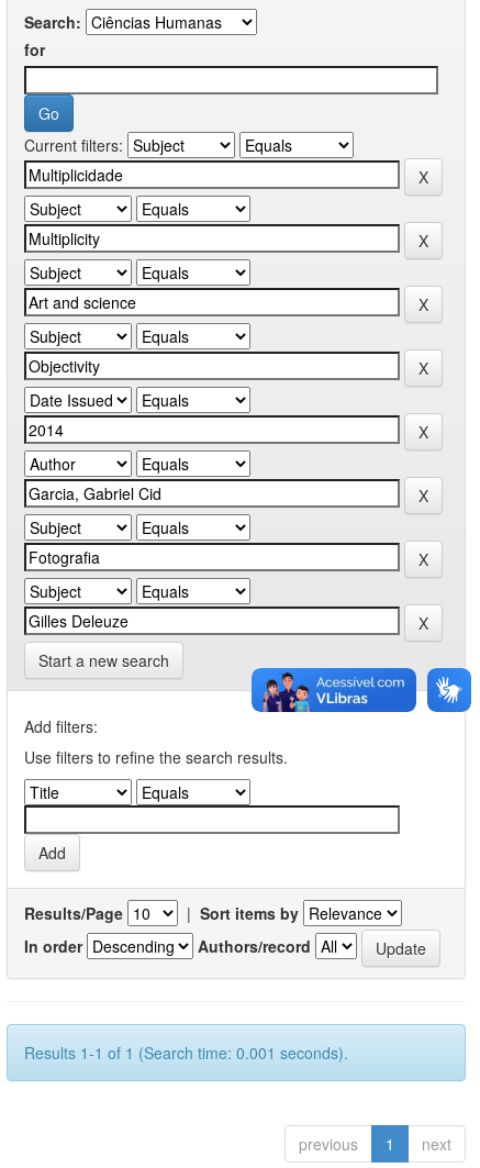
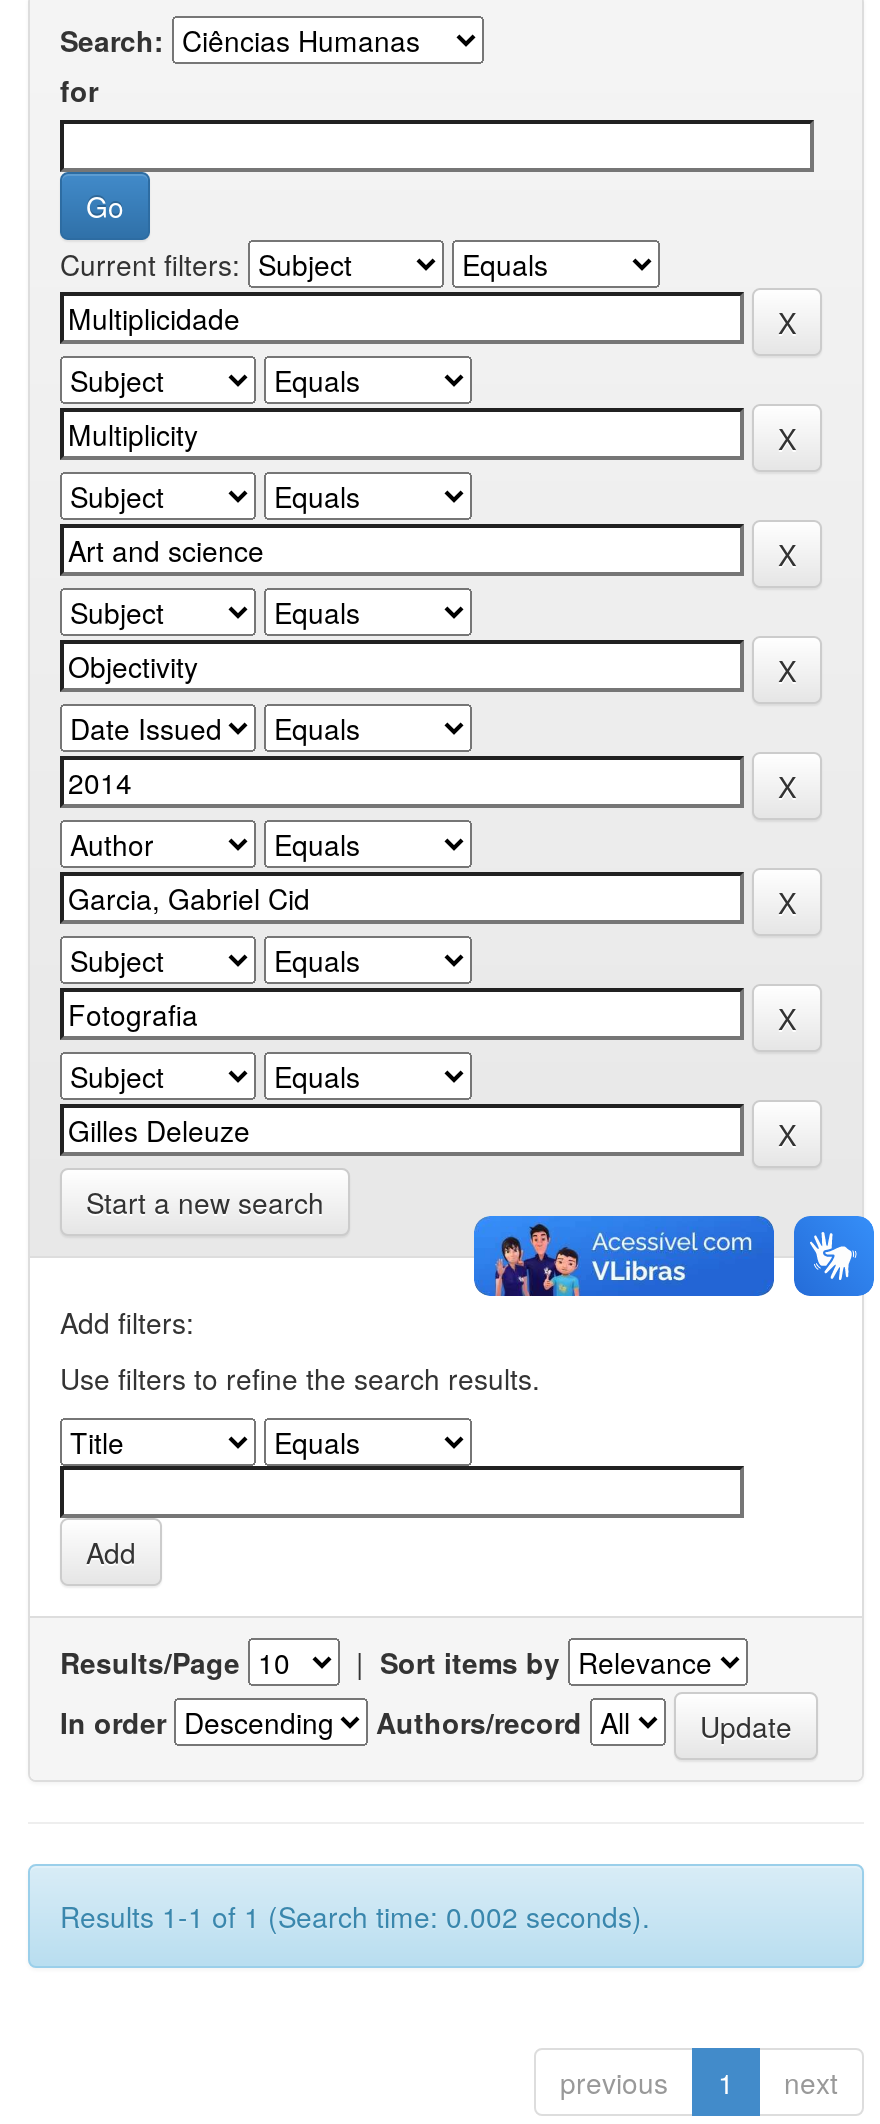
[24,1042,348,1064] Results 1-1 of 1 (Search time: 0.001 seconds). -> [60,1896,650,1936] Results 1-1 of 1 (Search time: 0.002 seconds).

